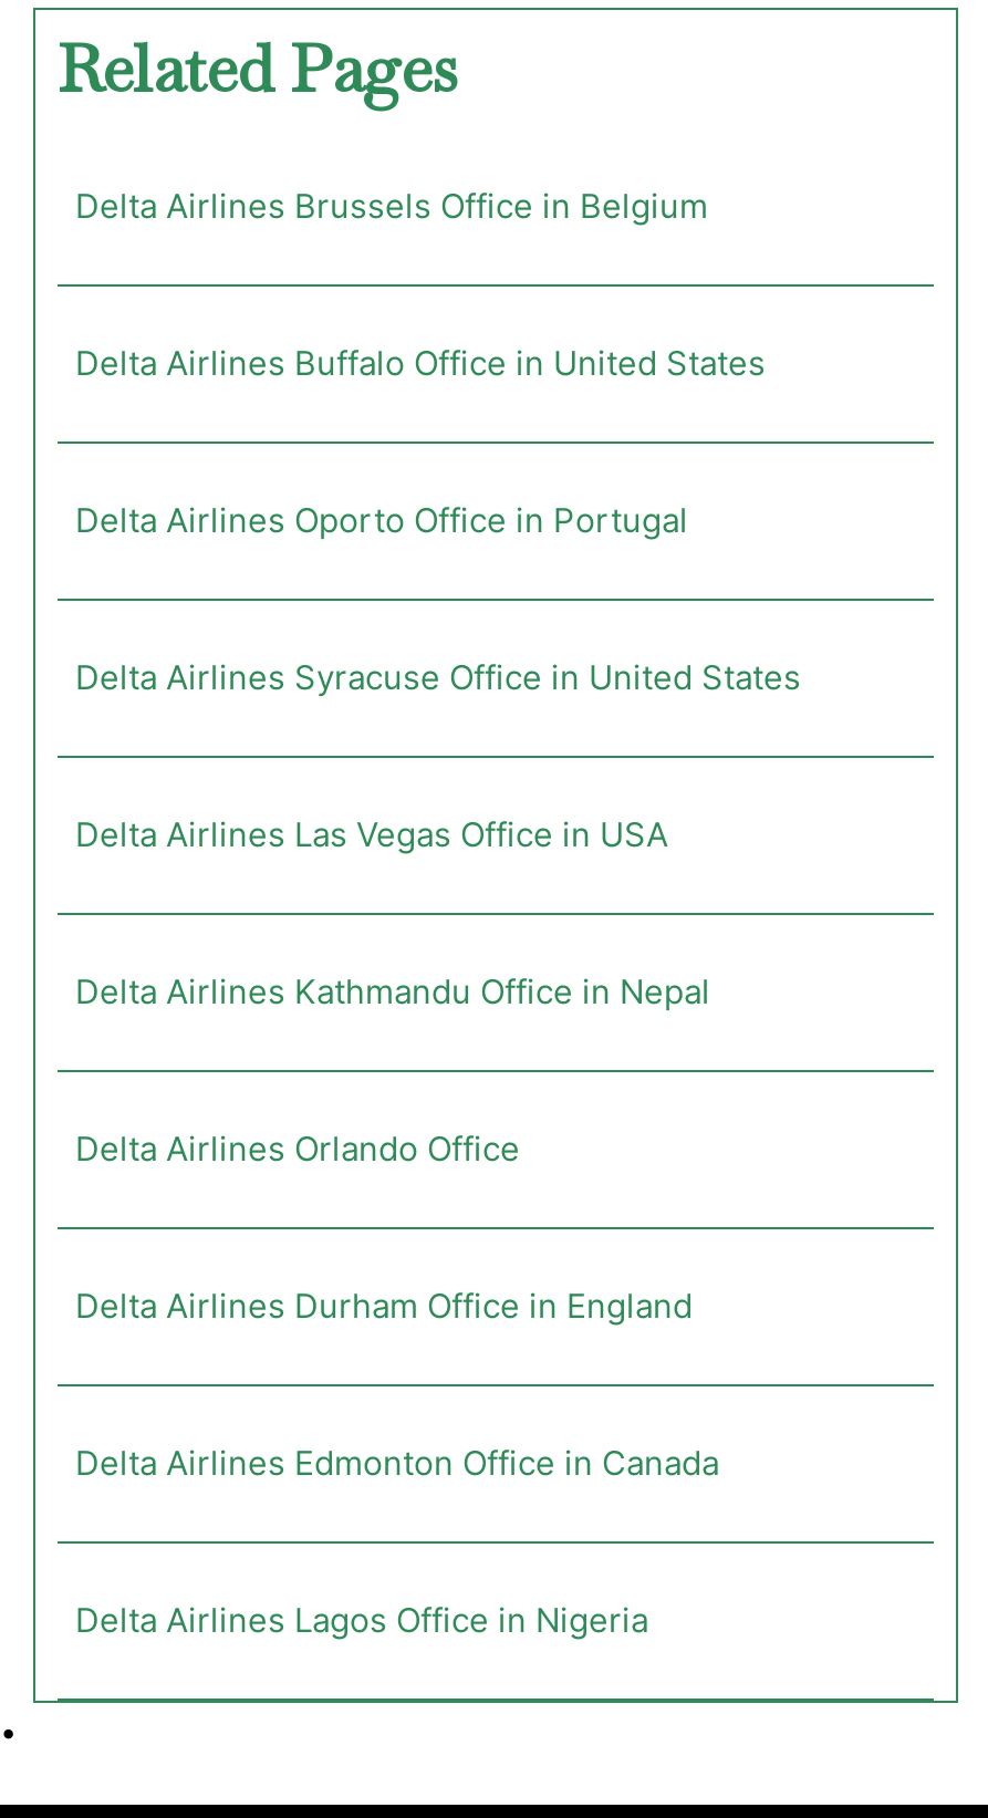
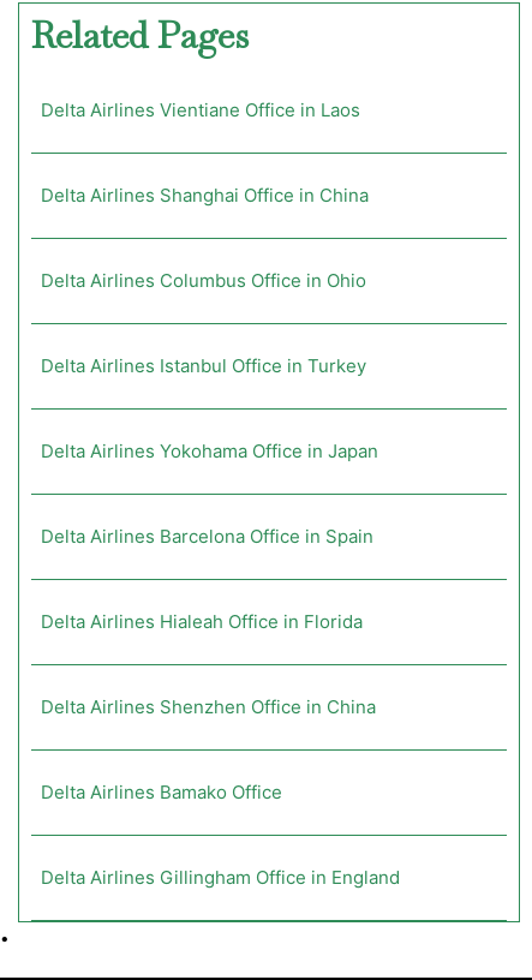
[75,185,708,227] Delta Airlines Brussels Office in Belgium -> [41,99,360,121] Delta Airlines Vientiane Office in Laos
[75,342,766,384] Delta Airlines Buffalo Office in United States -> [41,184,369,207] Delta Airlines Shanghai Office in China
[75,499,688,541] Delta Airlines Oporto Office in Portugal -> [41,269,366,292] Delta Airlines Columbus Office in Ohio
[75,656,801,698] Delta Airlines Syracuse Office in United States -> [41,354,366,377] Delta Airlines Istanbul Office in Turkey
[75,814,668,856] Delta Airlines Las Vegas Office in USA -> [41,440,378,462] Delta Airlines Yokohama Office in Japan
[75,971,710,1013] Delta Airlines Kathmandu Office in Nepal -> [41,525,373,548] Delta Airlines Barcelona Office in Spain
[75,1128,529,1170] Delta Airlines Orlando Office -> [41,610,363,633] Delta Airlines Hialeah Office in Florida
[75,1285,693,1327] Delta Airlines Durham Office in England -> [41,695,376,718] Delta Airlines Shenzhen Office in China
[75,1442,719,1484] Delta Airlines Edmonton Office in Canada -> [41,781,282,804] Delta Airlines Bamako Office
[75,1599,648,1641] Delta Airlines Lagos Office in Nigeria -> [41,866,400,889] Delta Airlines Gillingham Office in England

